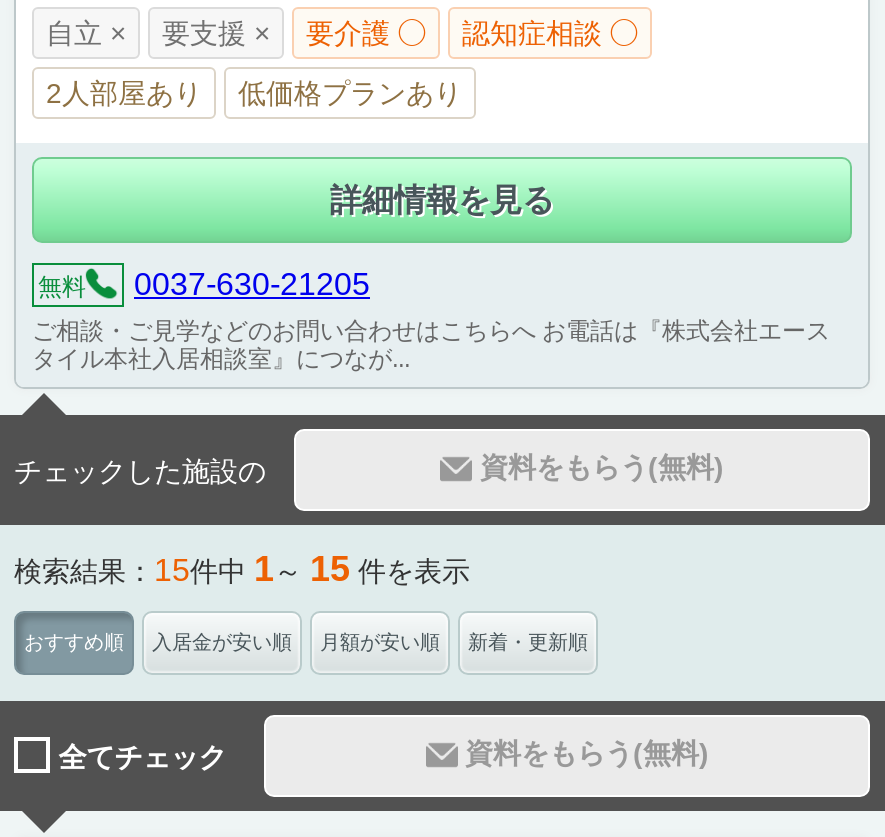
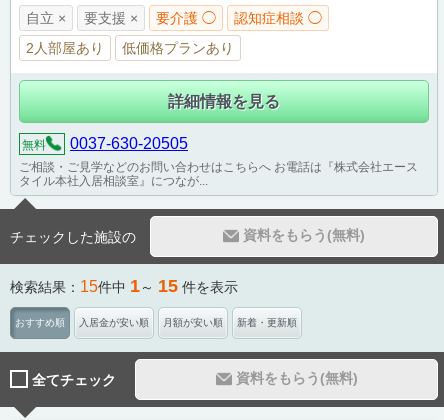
[38,267,370,301] 無料 0037-630-21205 -> [22,135,188,152] 無料 0037-630-20505

